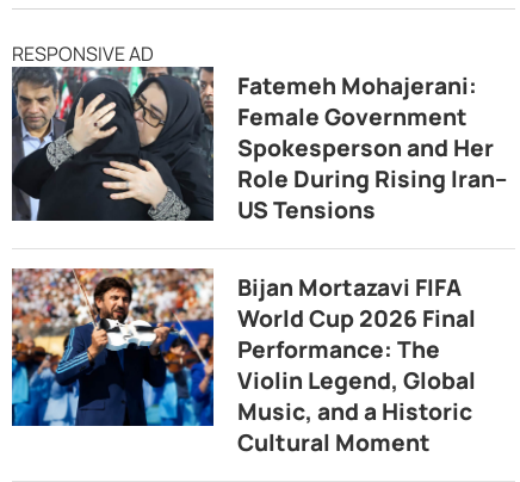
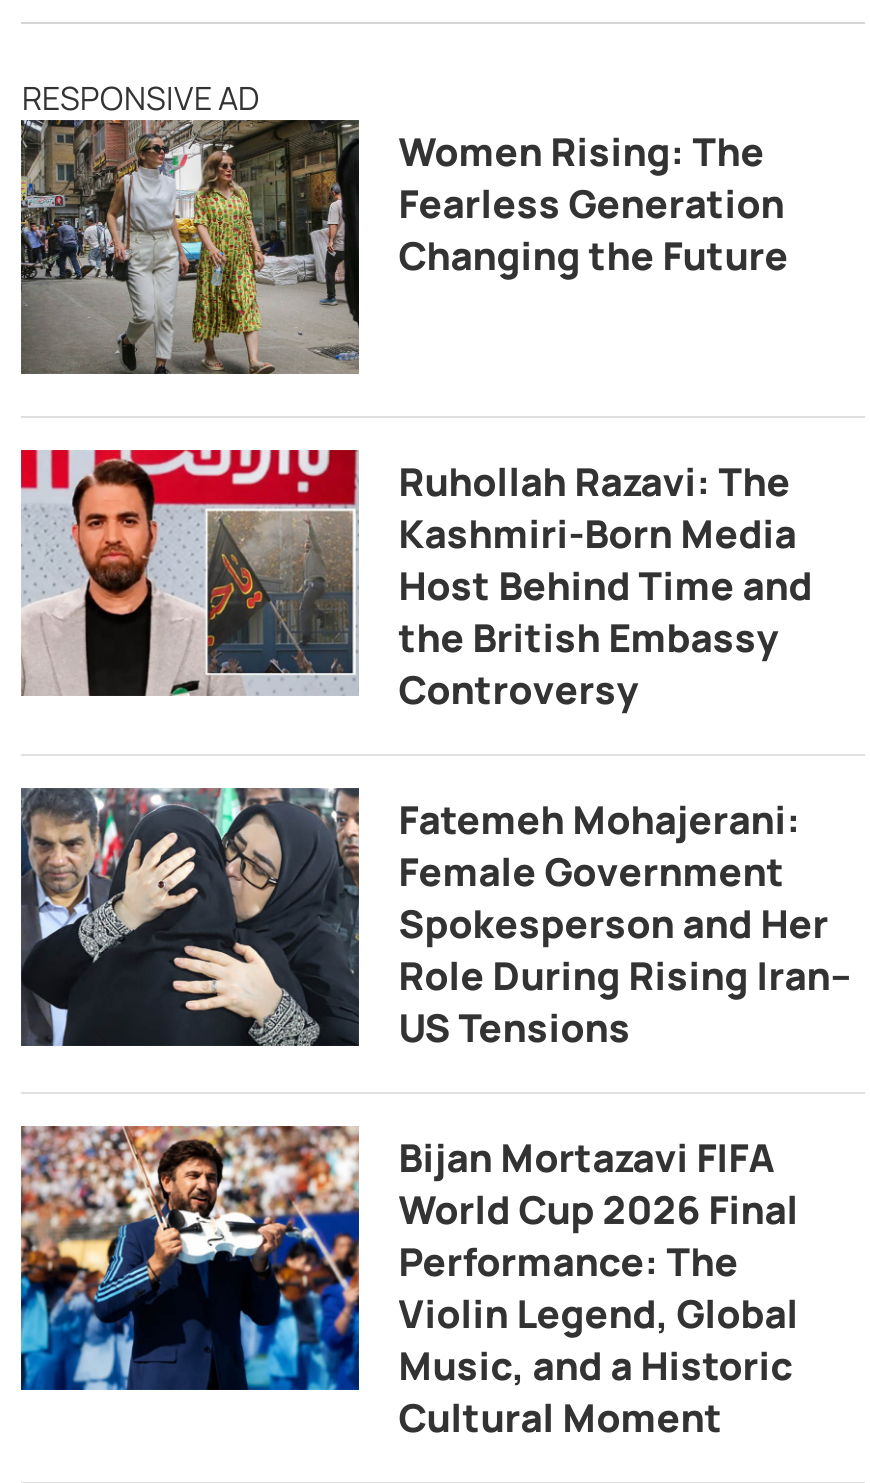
none -> [19,118,788,376] [image] | Women Rising: The | Fearless Generation | Changing the Future
none -> [19,448,812,716] [image] | Ruhollah Razavi: The | Kashmiri-Born Media | Host Behind Time and | the British Embassy | Controversy

